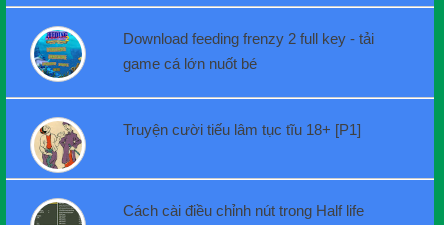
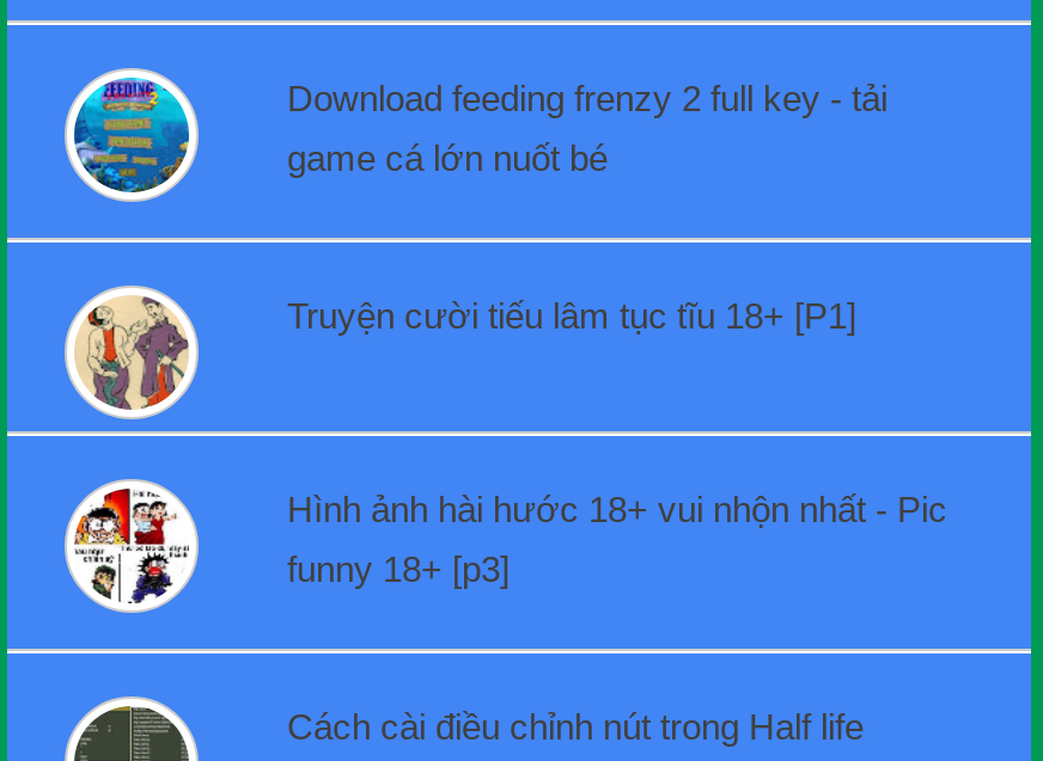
none -> [65,486,947,637] [image] | Hình ảnh hài hước 18+ vui nhộn nhất - Pic | funny 18+ [p3]

